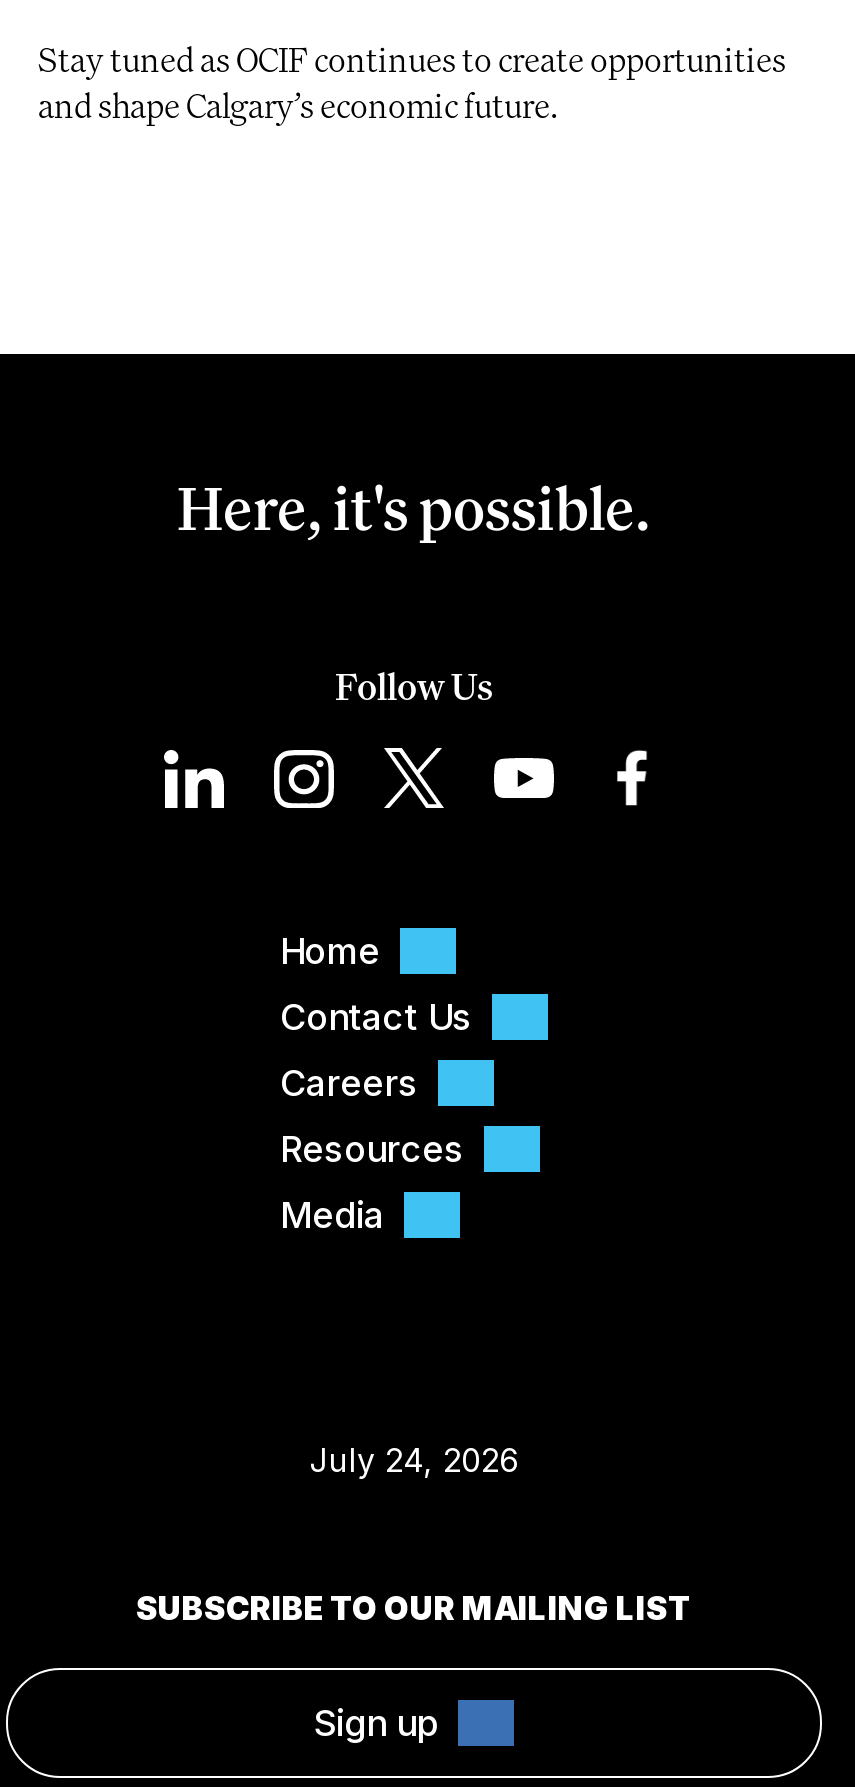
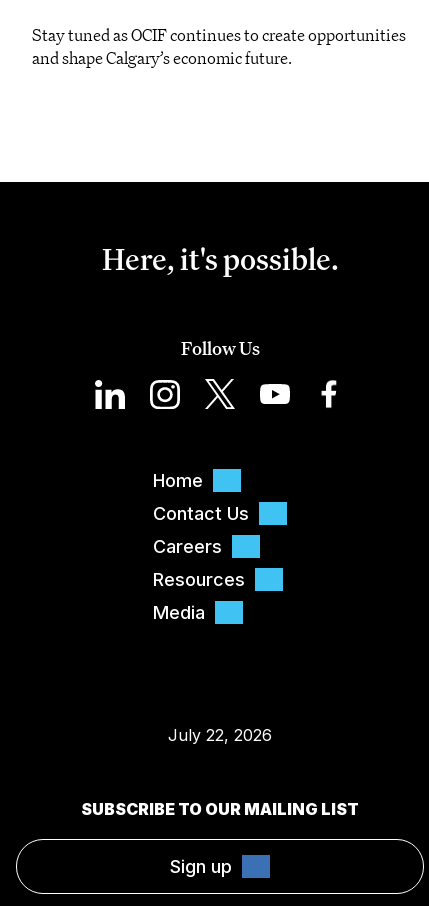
[309,1440,519,1480] July 24, 2026 -> [168,725,272,745] July 22, 2026

